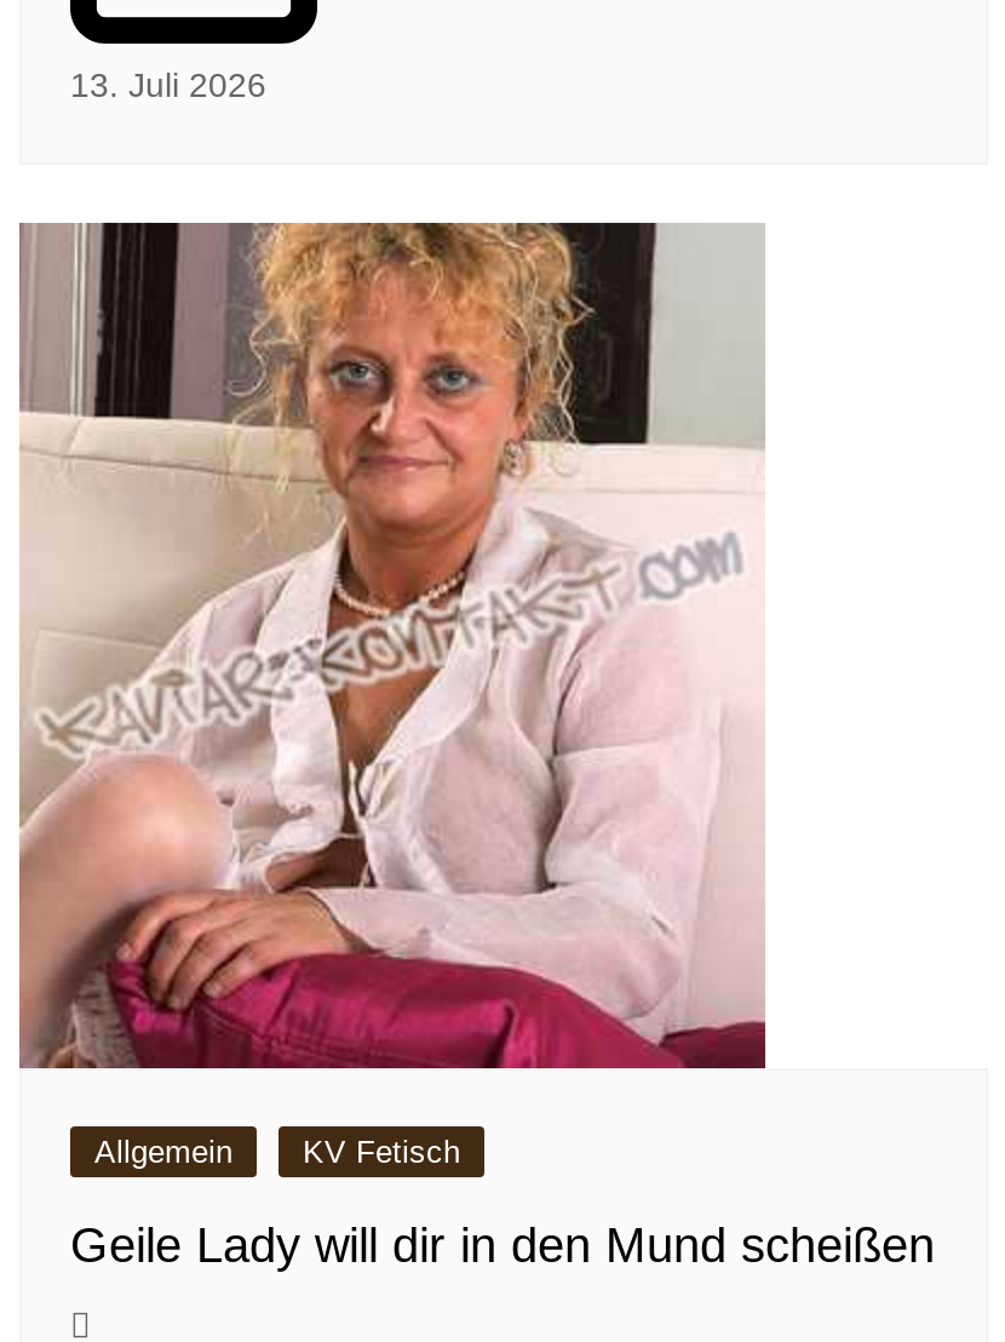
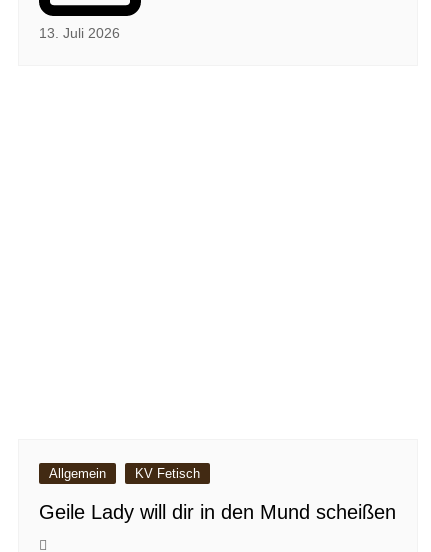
[17,220,768,1071] [image] -> none

